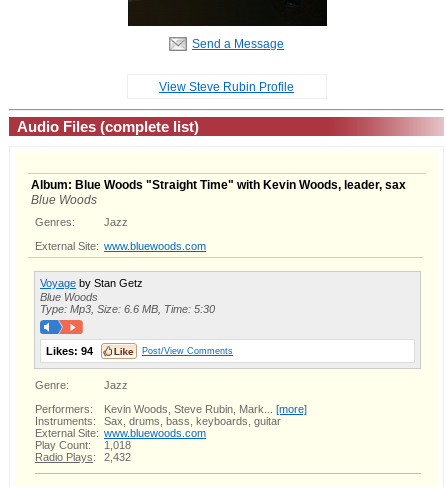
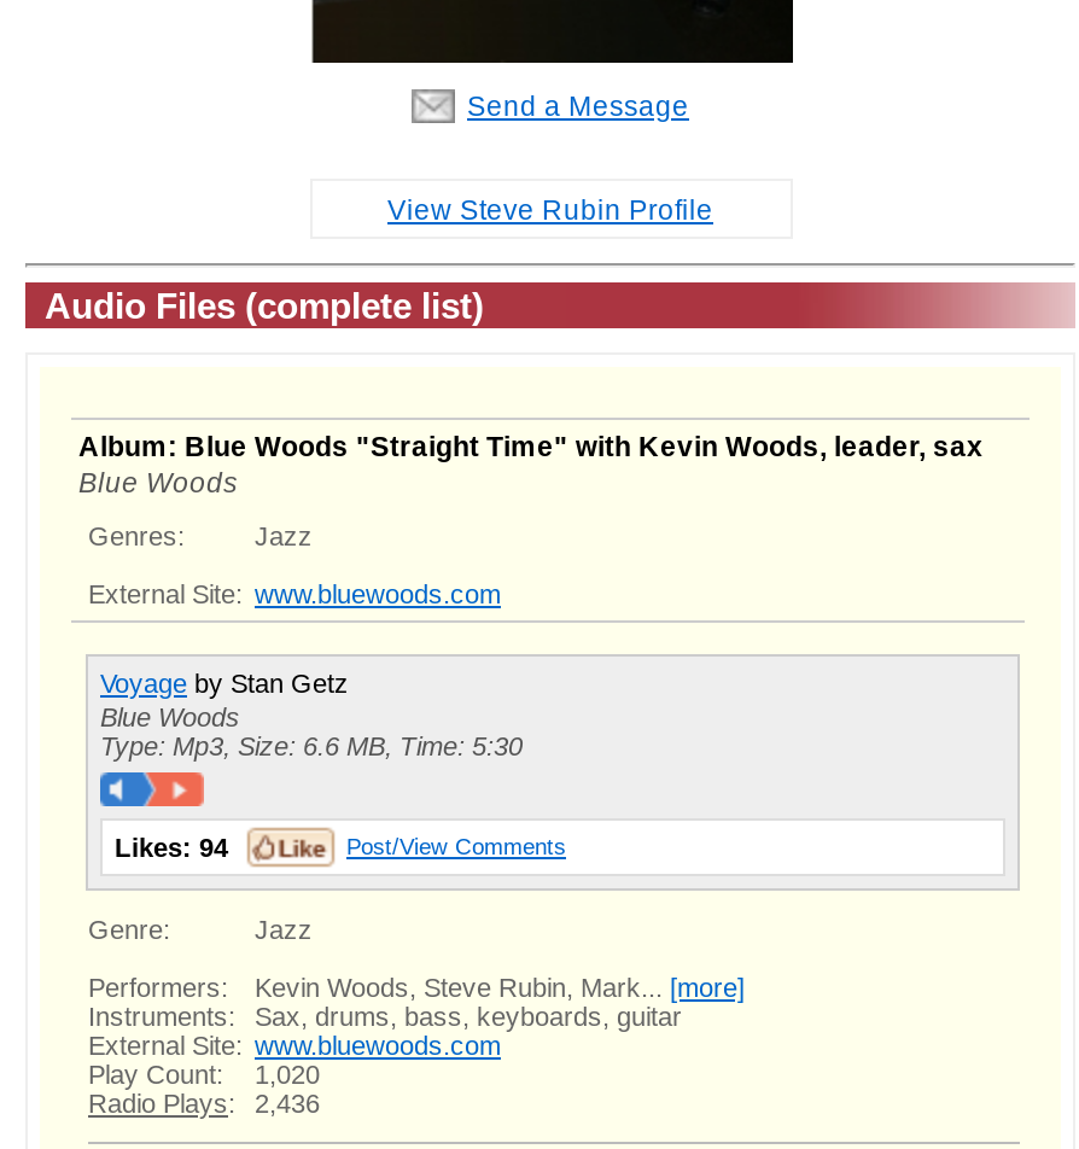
[35,439,131,451] Play Count: 1,018 -> [88,1059,320,1088] Play Count: 1,020
[35,451,131,463] Radio Plays: 2,432 -> [88,1088,320,1117] Radio Plays: 2,436

